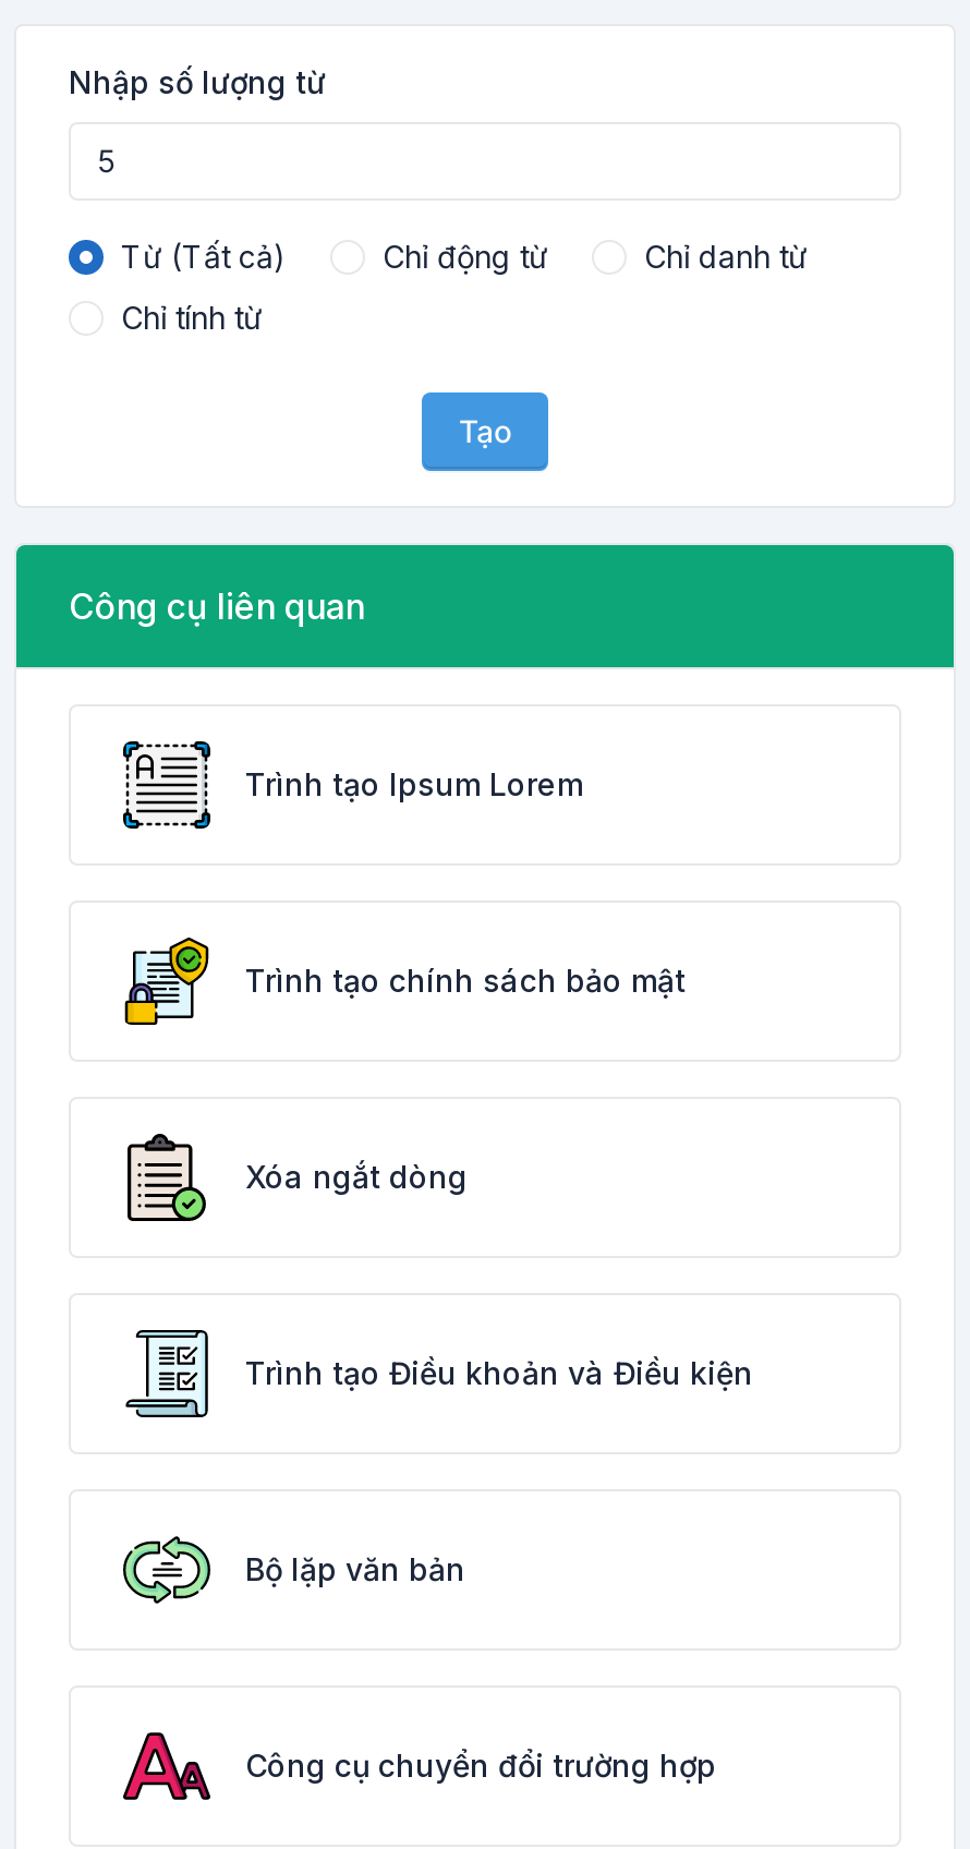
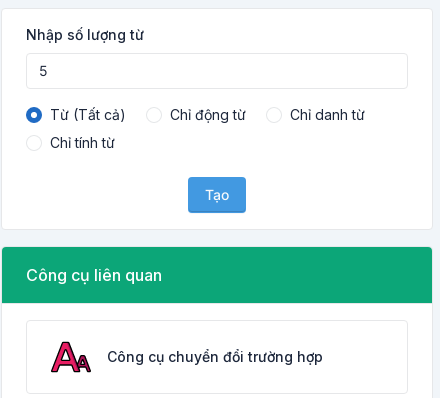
[121,739,583,831] [image] | Trình tạo Ipsum Lorem -> none
[123,935,686,1027] [image] | Trình tạo chính sách bảo mật -> none
[125,1132,468,1223] [image] | Xóa ngắt dòng -> none
[123,1328,753,1419] [image] | Trình tạo Điều khoản và Điều kiện -> none
[121,1535,465,1605] [image] | Bộ lặp văn bản -> none

